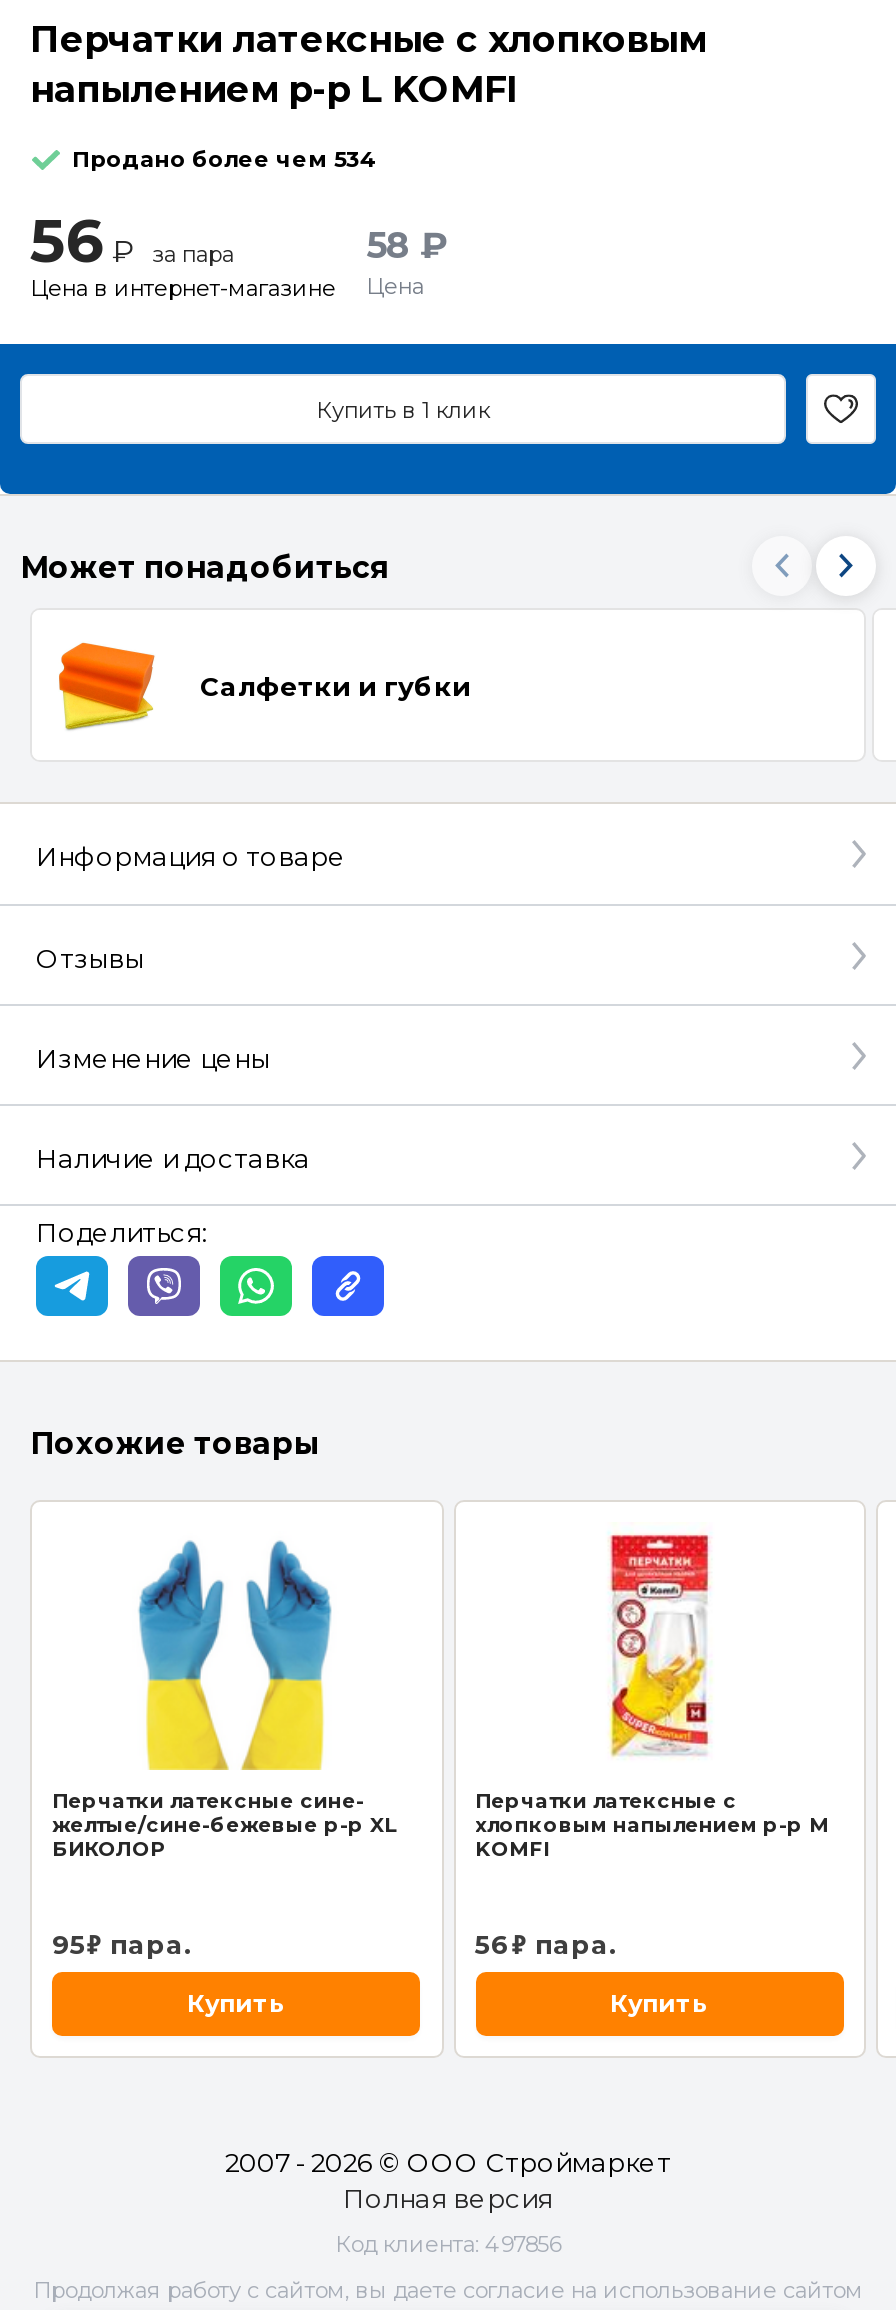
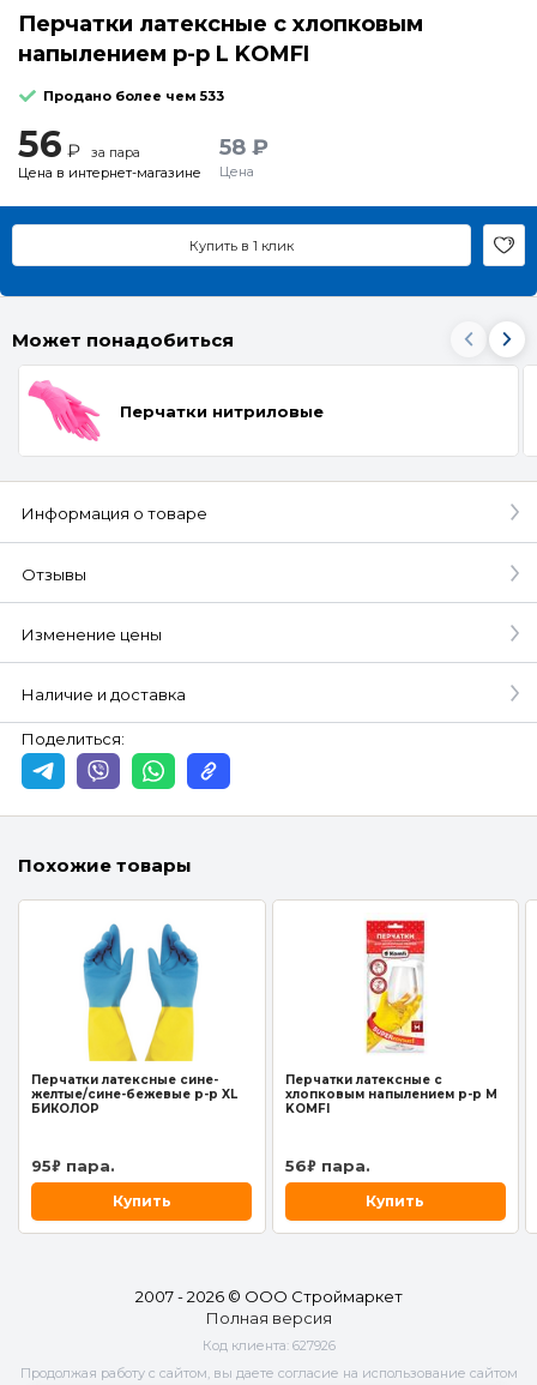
[72,146,376,174] Продано более чем 534 -> [43,87,224,104] Продано более чем 533
[48,636,470,734] [image] | Салфетки и губки -> [28,380,324,441] [image] | Перчатки нитриловые
[335,2229,561,2257] Код клиента: 497856 -> [202,1337,335,1353] Код клиента: 627926

